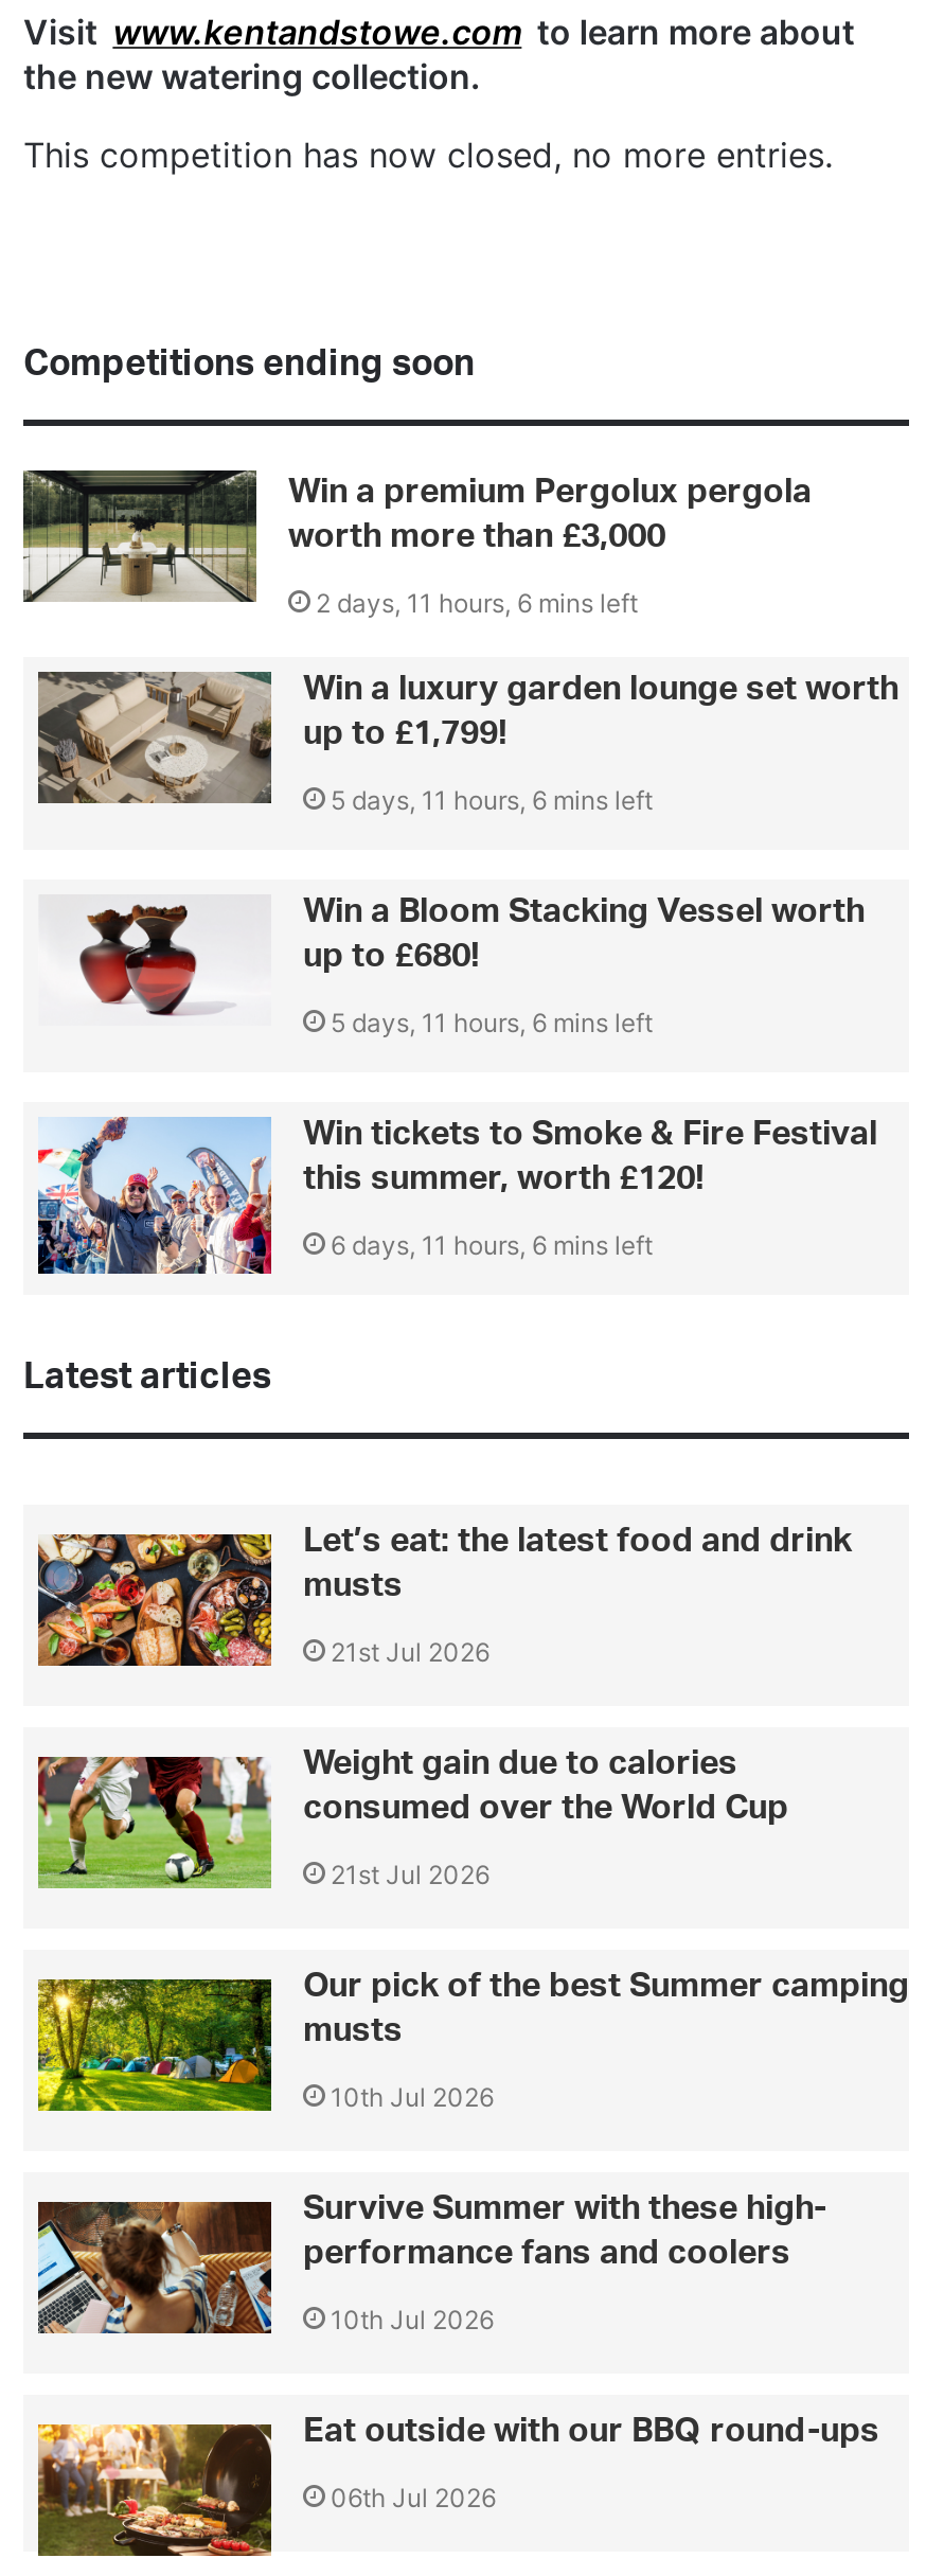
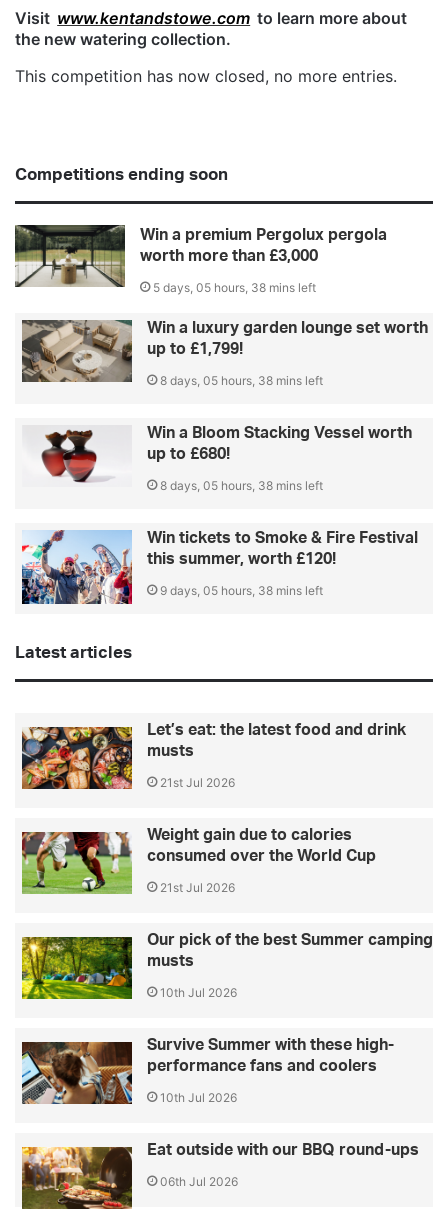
[316,588,638,620] 2 days, 11 hours, 6 mins left -> [153,280,316,295] 5 days, 05 hours, 38 mins left
[331,785,653,817] 5 days, 11 hours, 6 mins left -> [160,373,323,388] 8 days, 05 hours, 38 mins left
[331,1008,653,1039] 5 days, 11 hours, 6 mins left -> [160,478,323,493] 8 days, 05 hours, 38 mins left
[331,1230,653,1262] 6 days, 11 hours, 6 mins left -> [160,583,323,598] 9 days, 05 hours, 38 mins left

